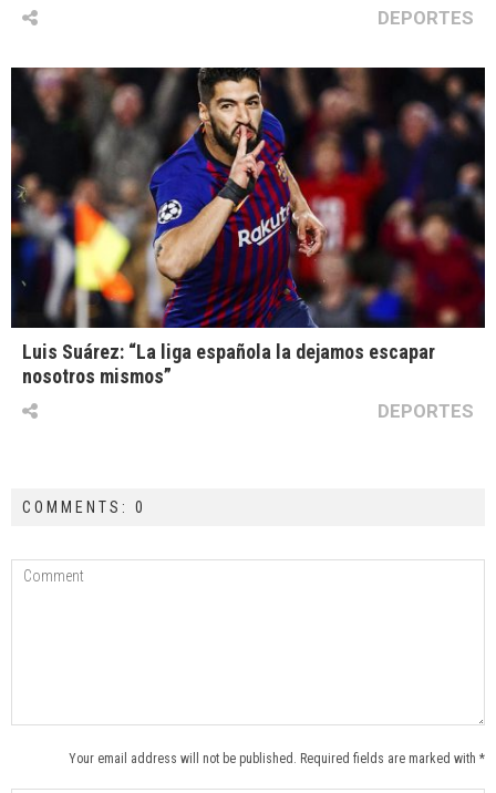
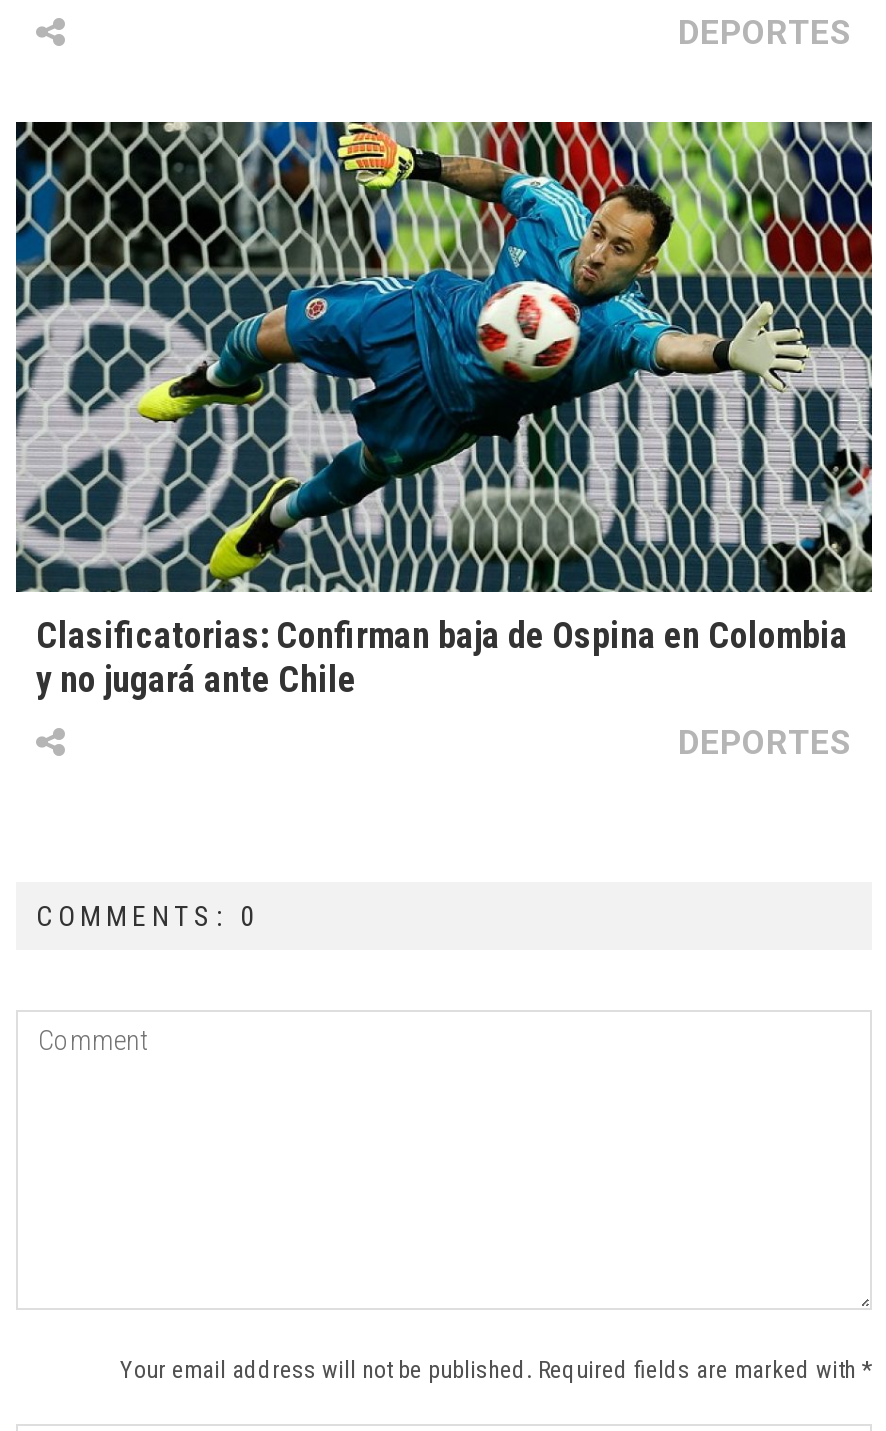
[10,66,486,388] [image] | Luis Suárez: “La liga española la dejamos escapar | nosotros mismos” -> [14,120,874,701] [image] | Clasificatorias: Confirman baja de Ospina en Colombia | y no jugará ante Chile

